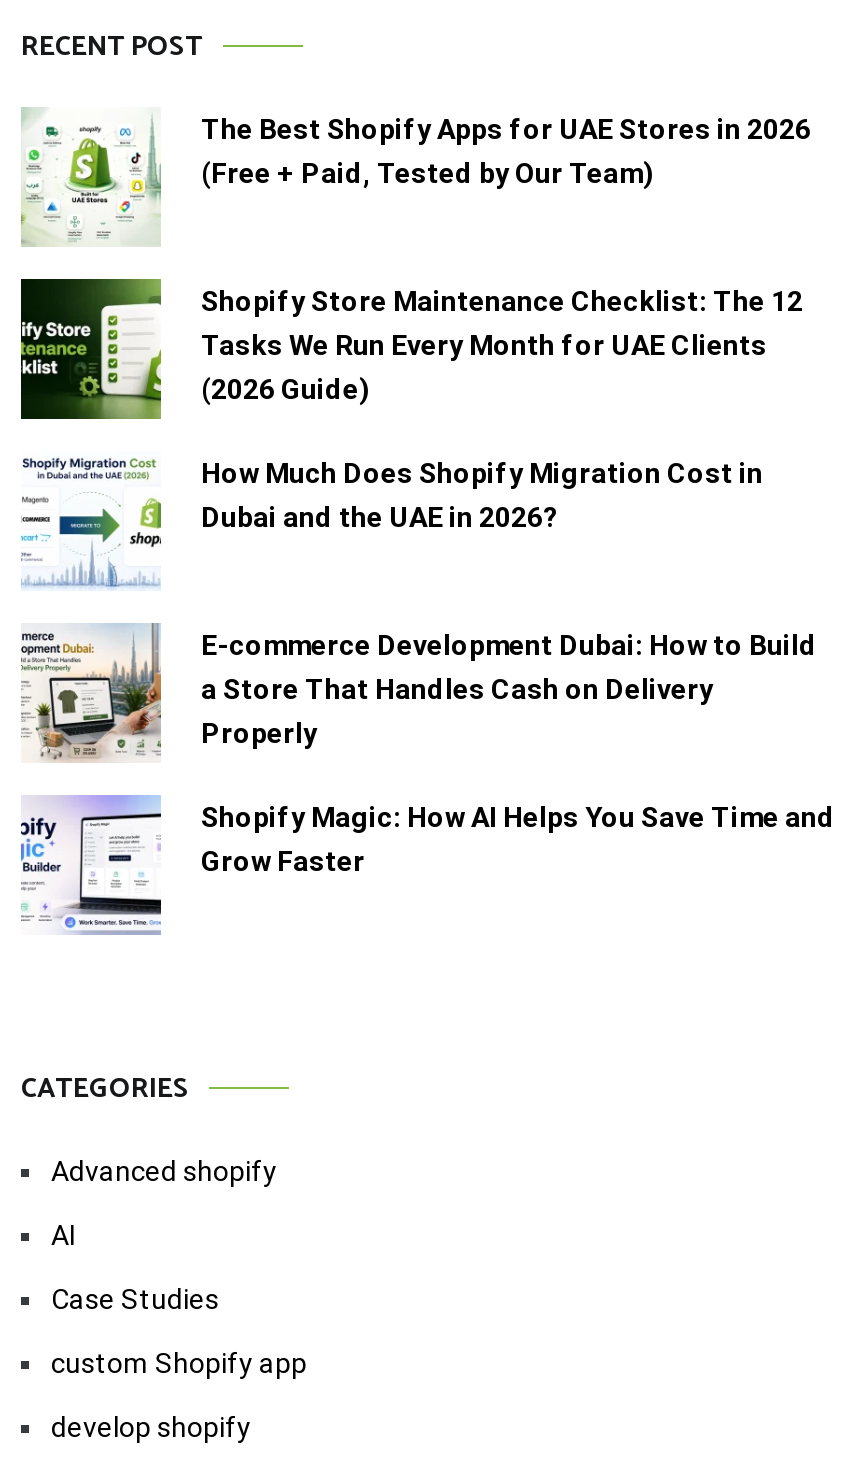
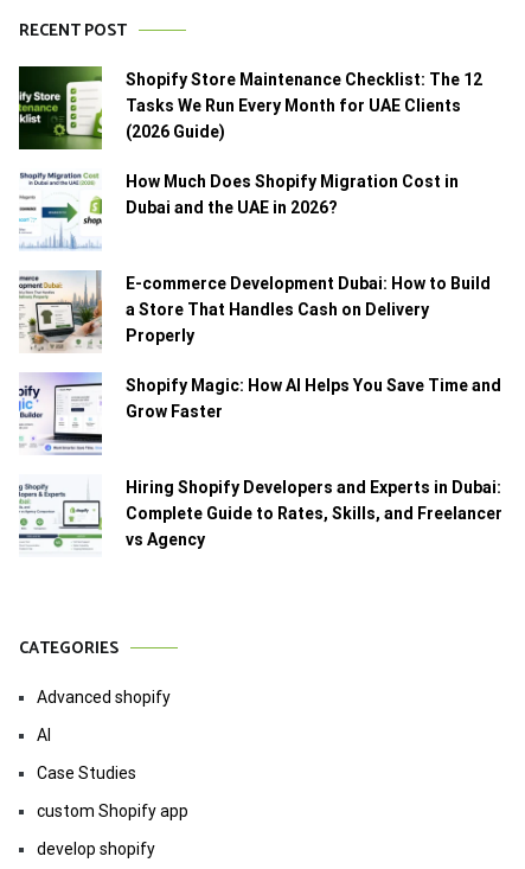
[19,107,811,247] [image] | The Best Shopify Apps for UAE Stores in 2026 | (Free + Paid, Tested by Our Team) -> none
moved [17,277,835,877] -> [17,65,501,421]: [image] | Shopify Store Maintenance Checklist: The 12 | Tasks We Run Every Month for UAE Clients | ... | Shopify Magic: How AI Helps You Save Time and | Grow Faster
none -> [18,478,502,549] [image] | Hiring Shopify Developers and Experts in Dubai: | Complete Guide to Rates, Skills, and Freelancer | vs Agency

